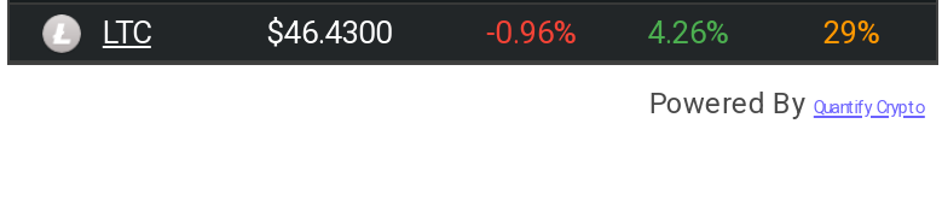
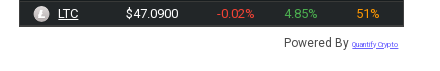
[267,13,393,49] $46.4300 -> [126,5,178,20] $47.0900
[486,13,578,49] -0.96% -> [217,5,255,20] -0.02%
[648,13,730,49] 4.26% -> [284,5,318,20] 4.85%
[823,13,881,49] 29% -> [356,5,380,20] 51%

